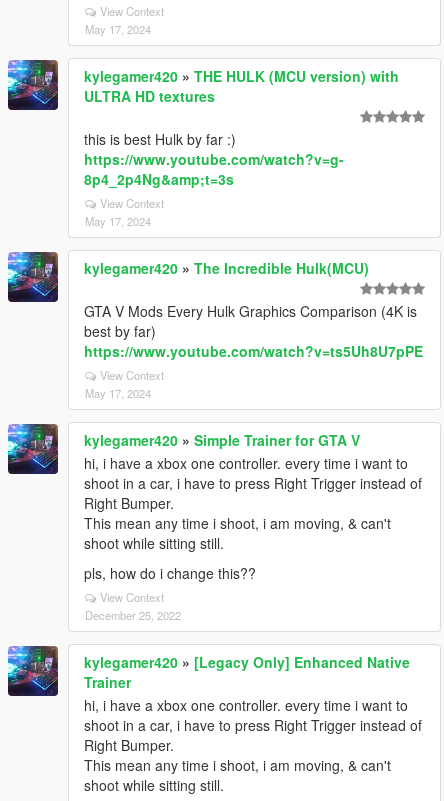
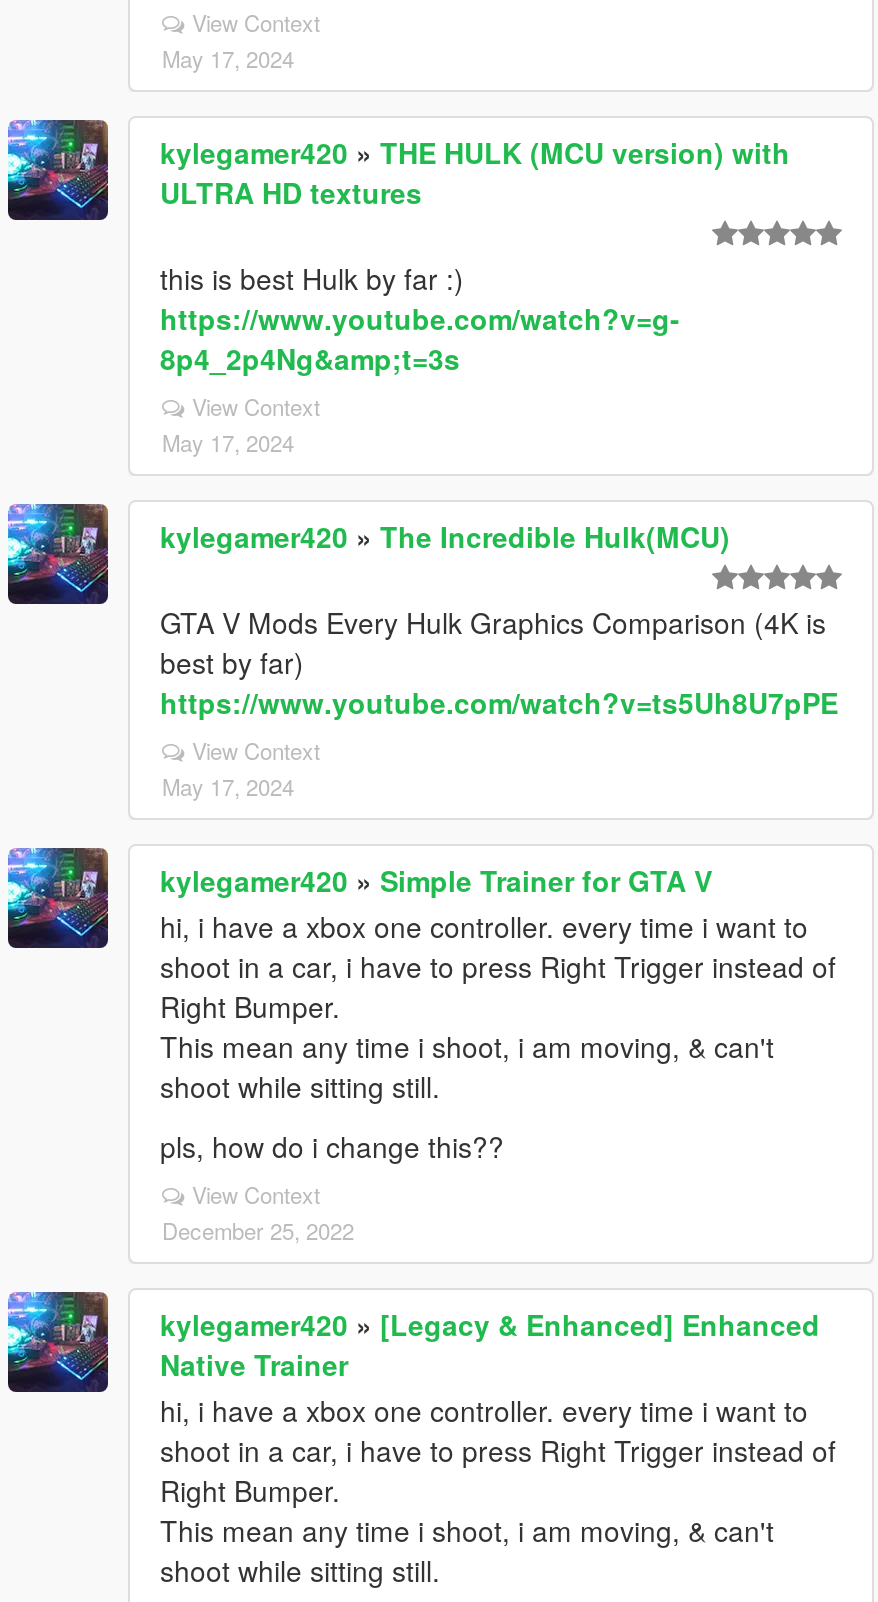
[84,652,410,692] kylegamer420» [Legacy Only] Enhanced Native | Trainer -> [160,1304,820,1384] kylegamer420» [Legacy & Enhanced] Enhanced | Native Trainer

